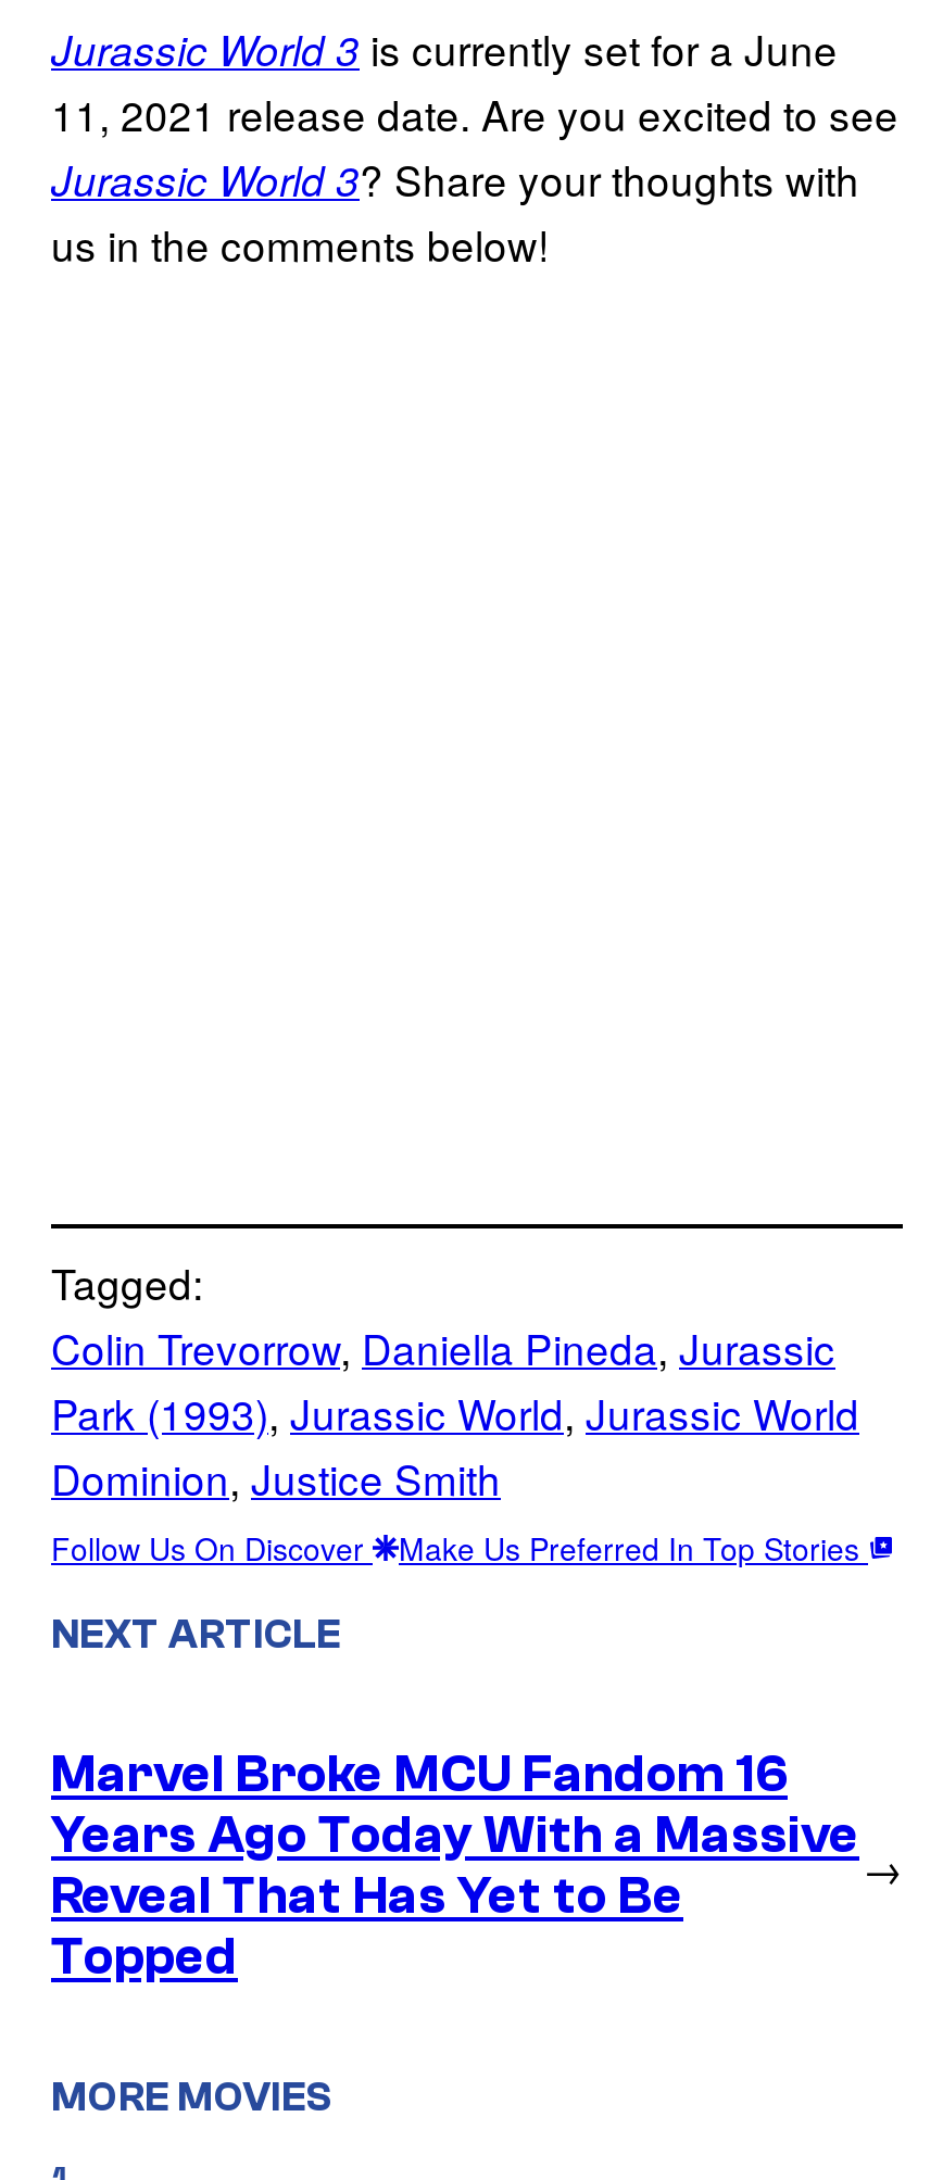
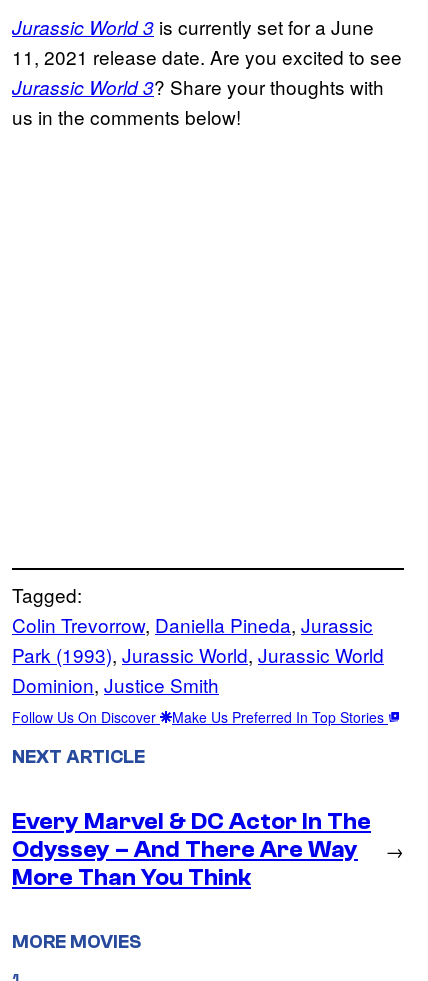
[51,1744,859,1986] Marvel Broke MCU Fandom 16 | Years Ago Today With a Massive | Reveal That Has Yet to Be | Topped -> [12,807,371,890] Every Marvel & DC Actor In The | Odyssey – And There Are Way | More Than You Think

